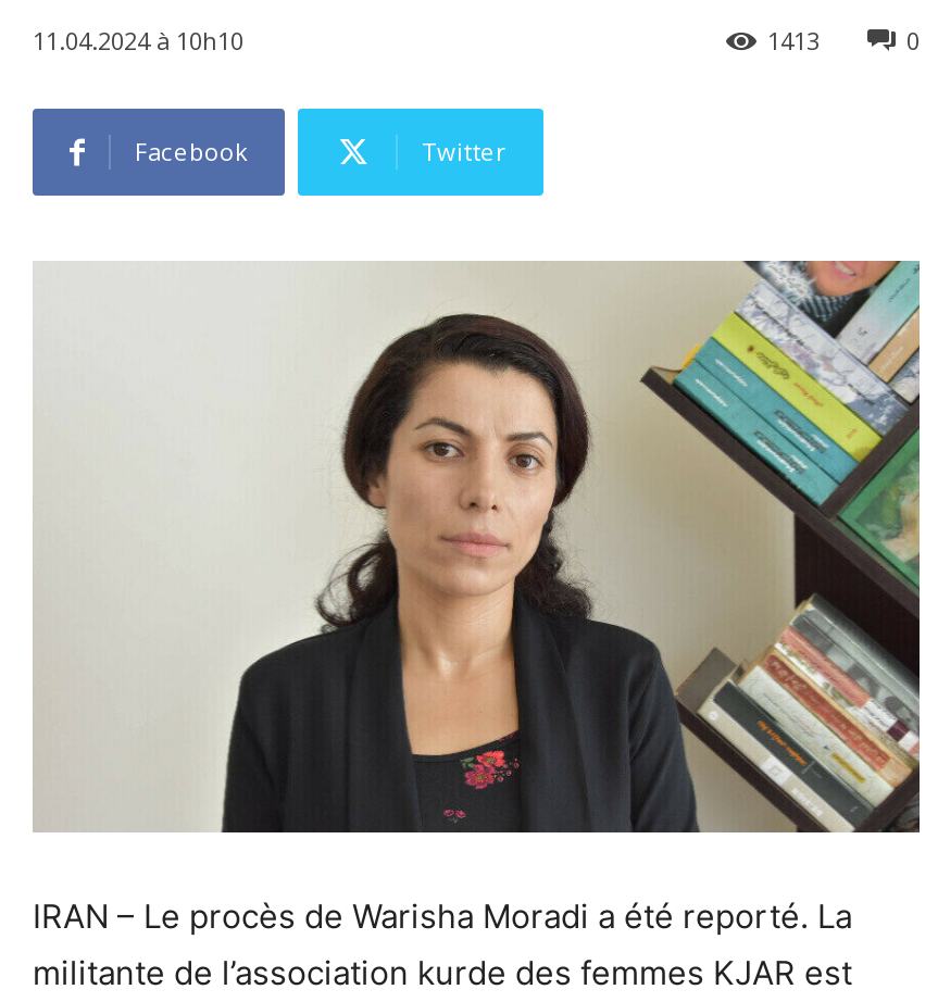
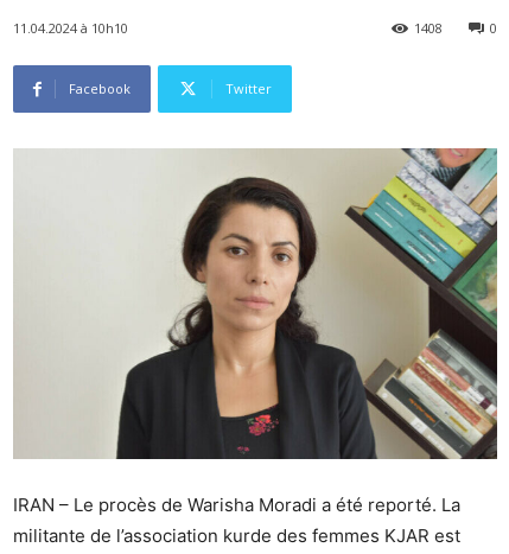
[767,24,820,57] 1413 -> [414,19,443,37] 1408

